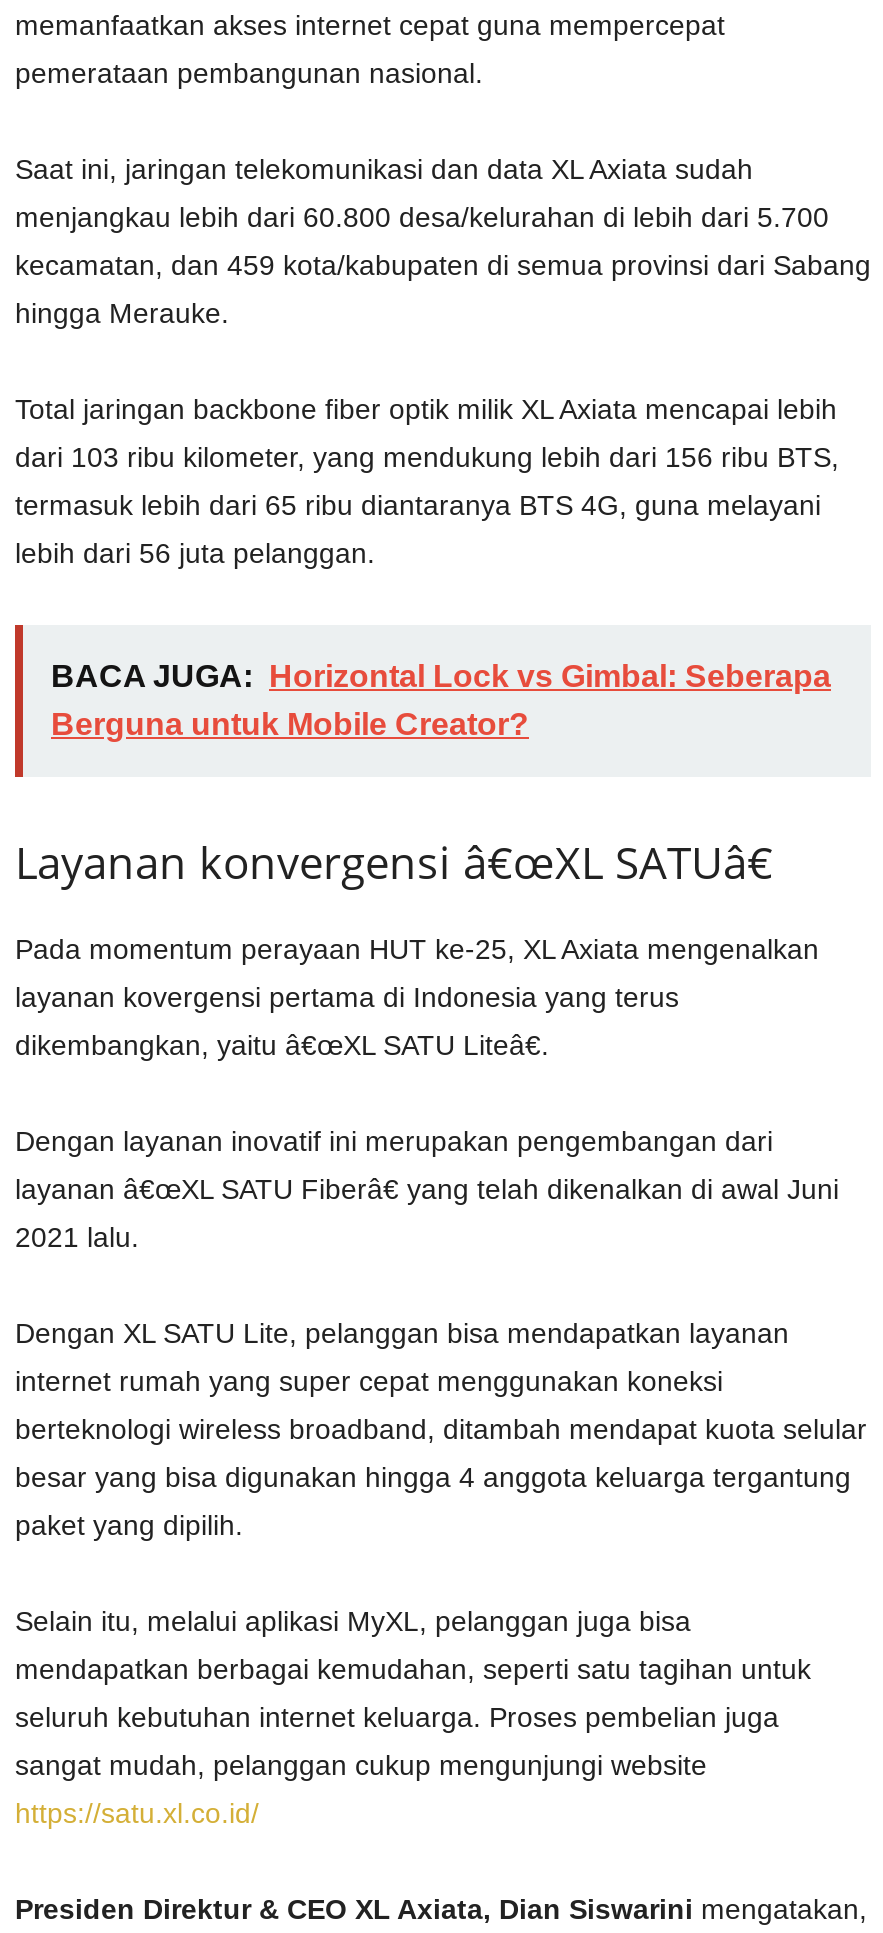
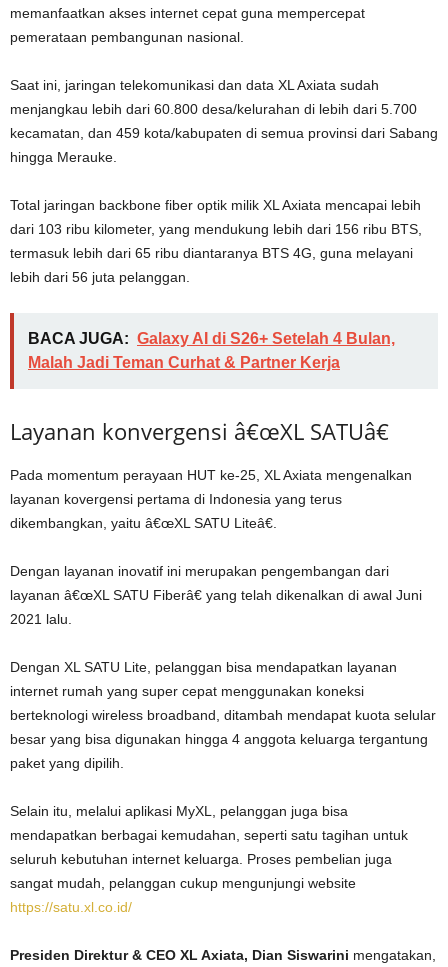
[51,659,831,741] BACA JUGA: Horizontal Lock vs Gimbal: Seberapa | Berguna untuk Mobile Creator? -> [28,330,395,371] BACA JUGA: Galaxy AI di S26+ Setelah 4 Bulan, | Malah Jadi Teman Curhat & Partner Kerja

